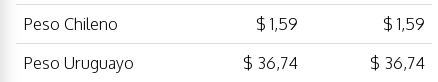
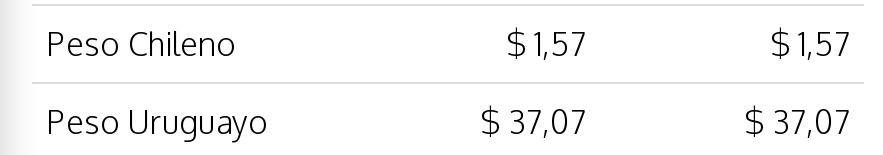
[256,14,298,34] $ 1,59 -> [506,25,586,65] $ 1,57
[383,14,425,34] $ 1,59 -> [770,25,850,65] $ 1,57
[243,53,298,73] $ 36,74 -> [480,103,586,143] $ 37,07
[370,53,425,73] $ 36,74 -> [744,103,850,143] $ 37,07

